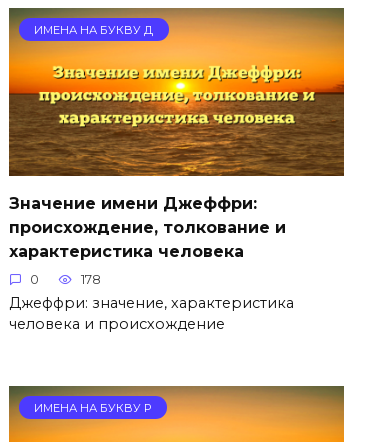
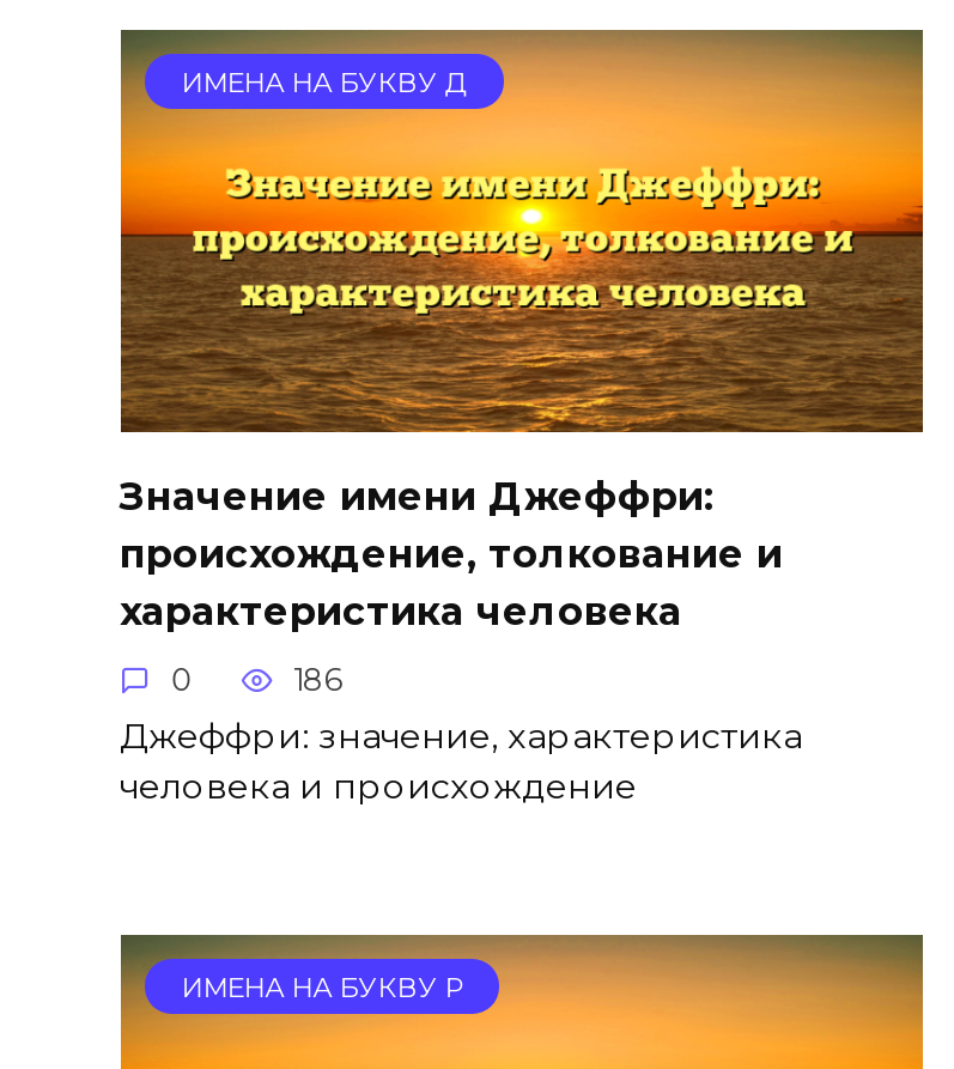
[81,272,101,287] 178 -> [293,662,344,698] 186

